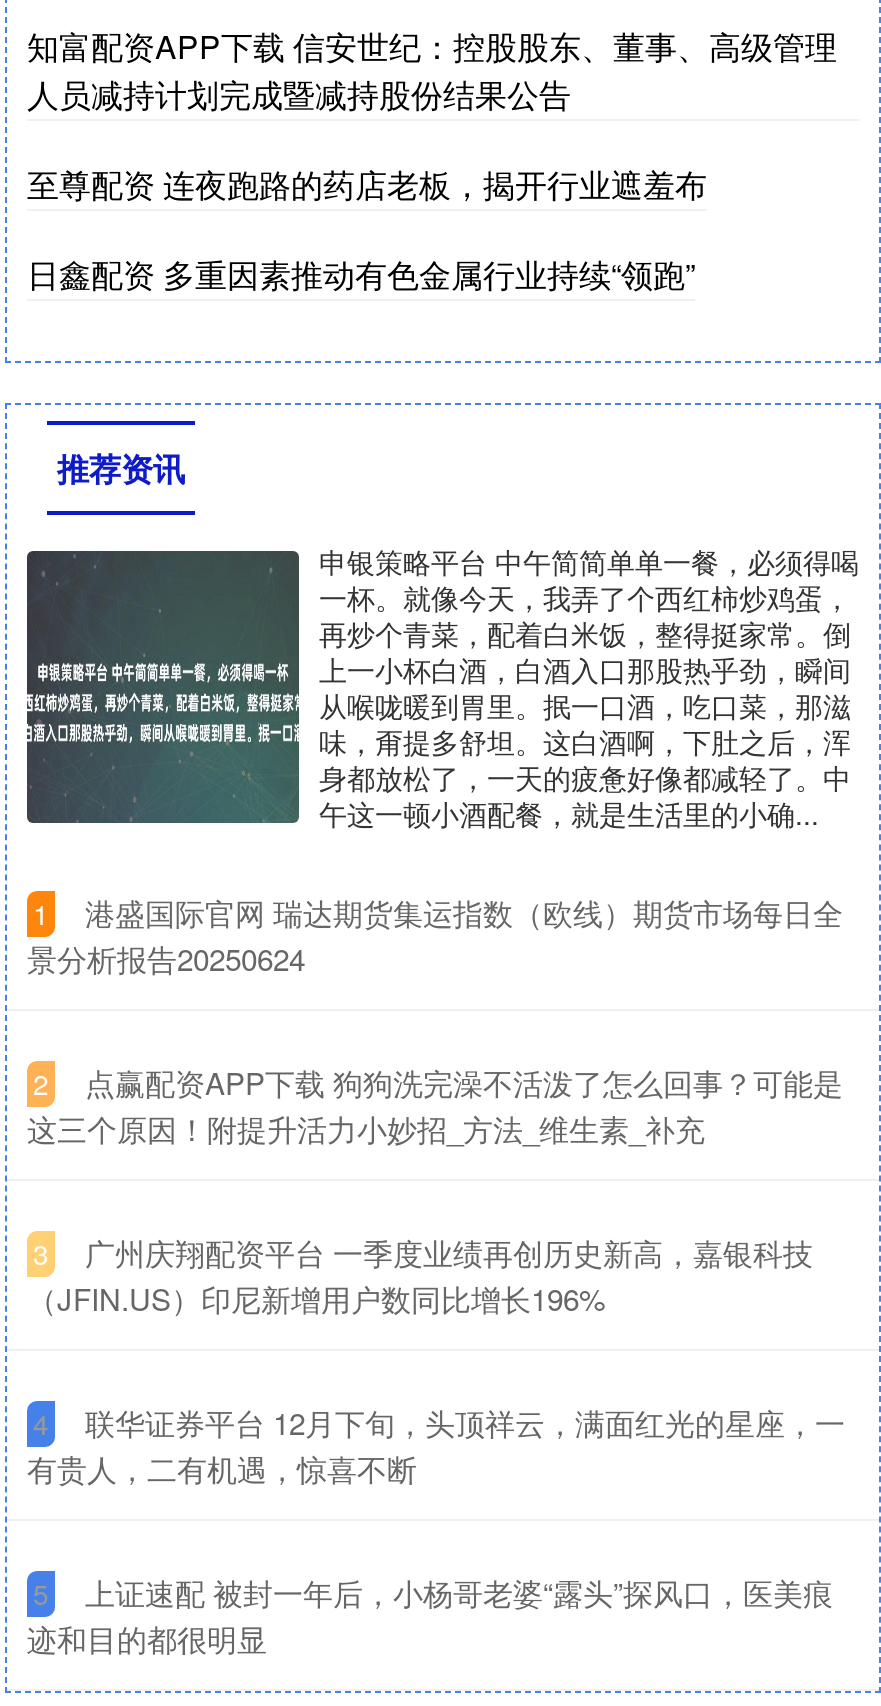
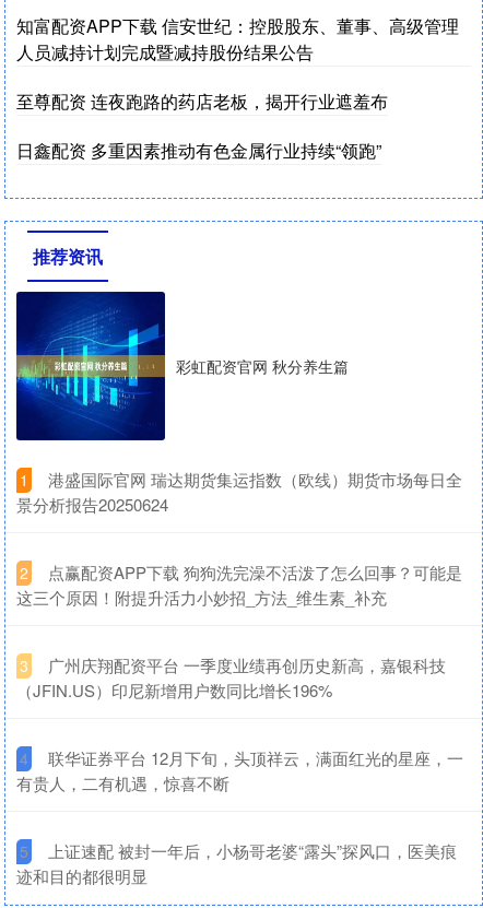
[25,541,859,833] [image] | 申银策略平台 中午简简单单一餐，必须得喝 | 一杯。就像今天，我弄了个西红柿炒鸡蛋， | 再炒个青菜，配着白米饭，整得挺家常。倒 | 上一小杯白酒，白酒入口那股热乎劲，瞬间 | 从喉咙暖到胃里。抿一口酒，吃口菜，那滋 | 味，甭提多舒坦。这白酒啊，下肚之后，浑 | 身都放松了，一天的疲惫好像都减轻了。中 | 午这一顿小酒配餐，就是生活里的小确... -> [16,291,349,441] [image] | 彩虹配资官网 秋分养生篇

